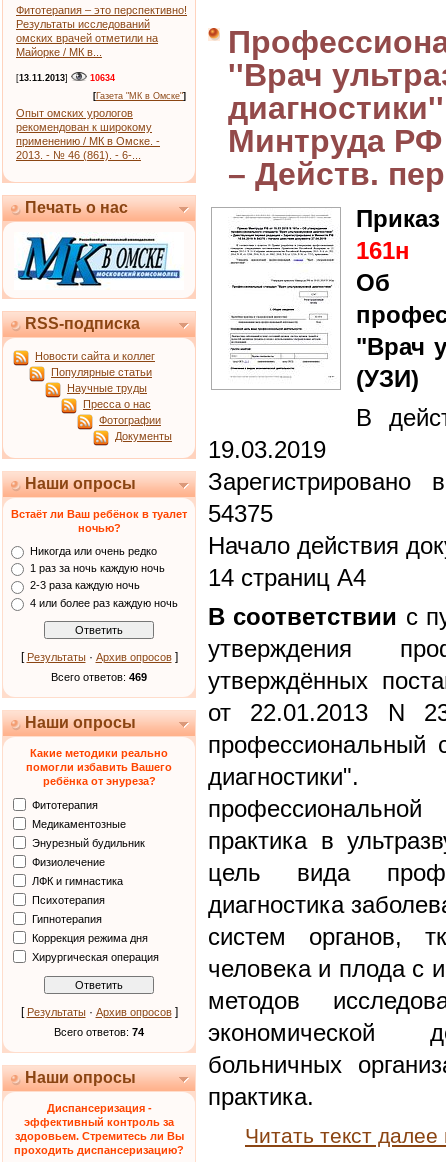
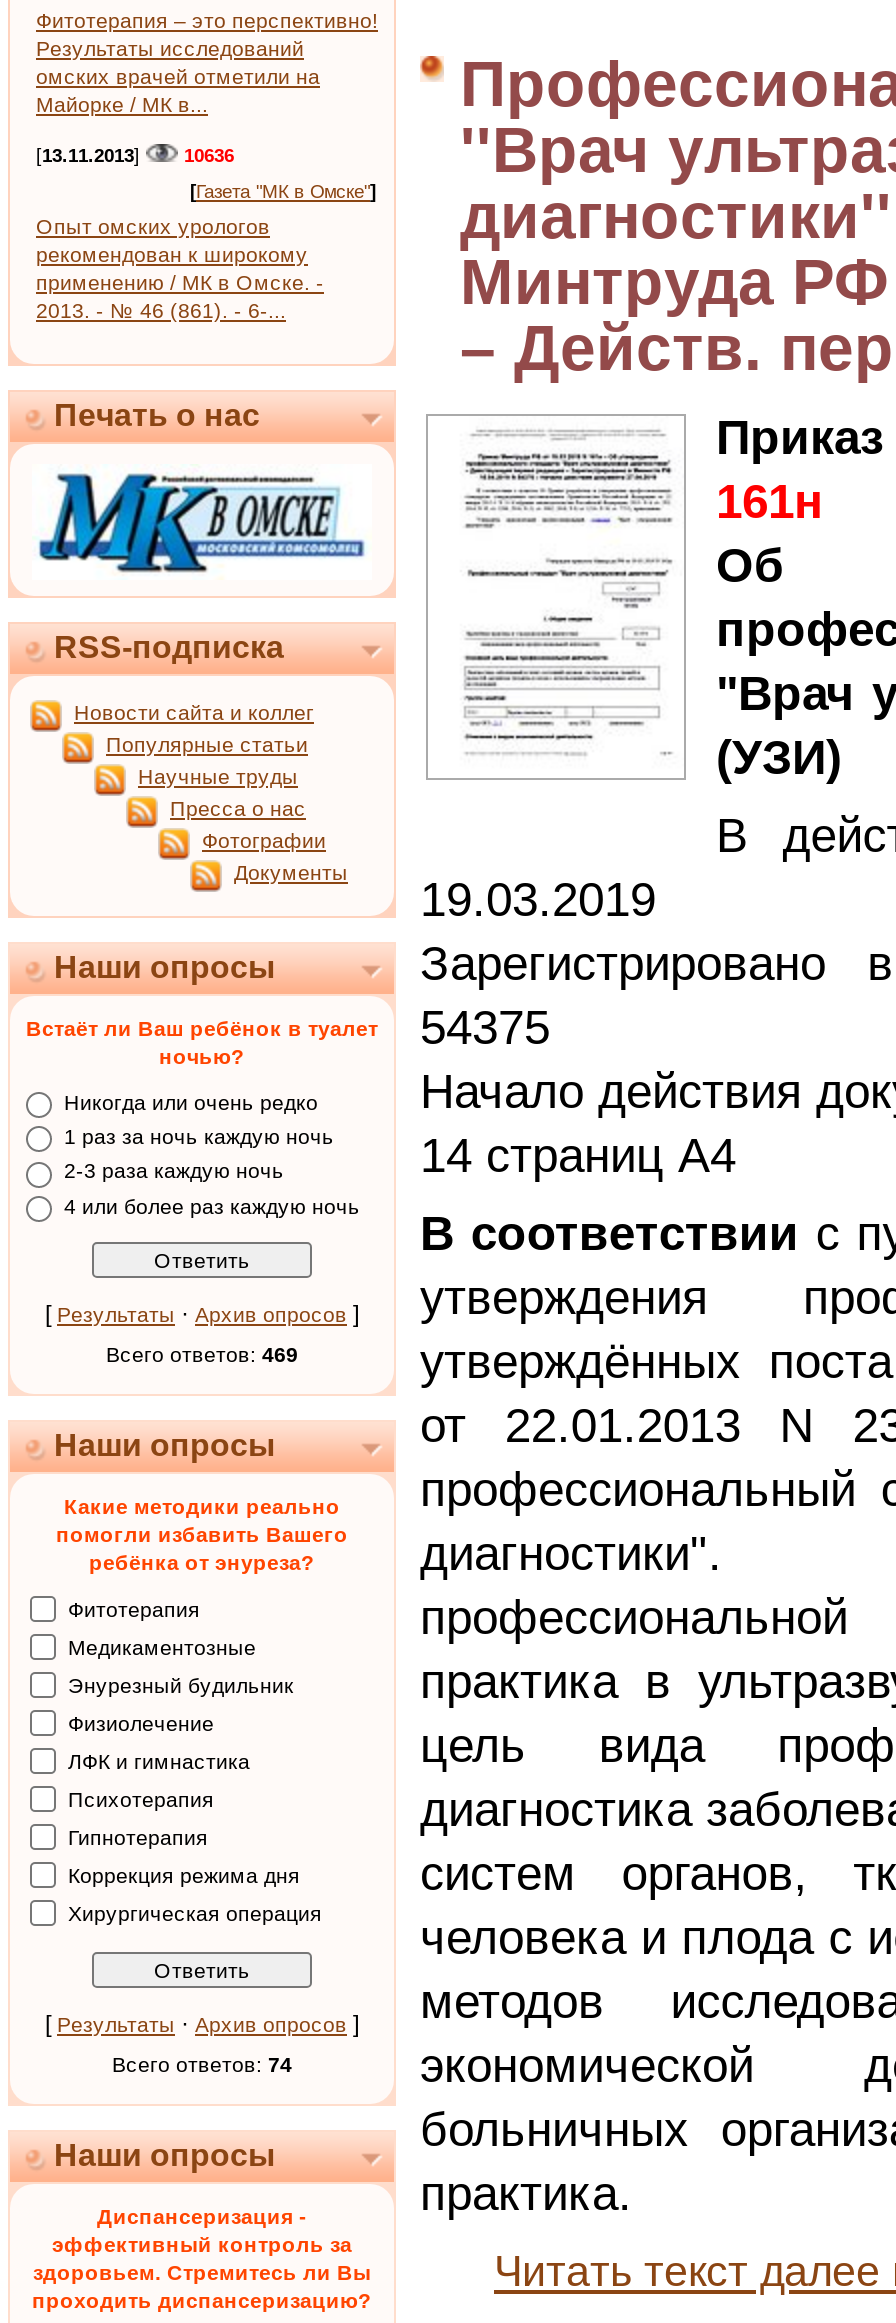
[16,73,115,83] [13.11.2013] 10634 -> [36,146,234,166] [13.11.2013] 10636

